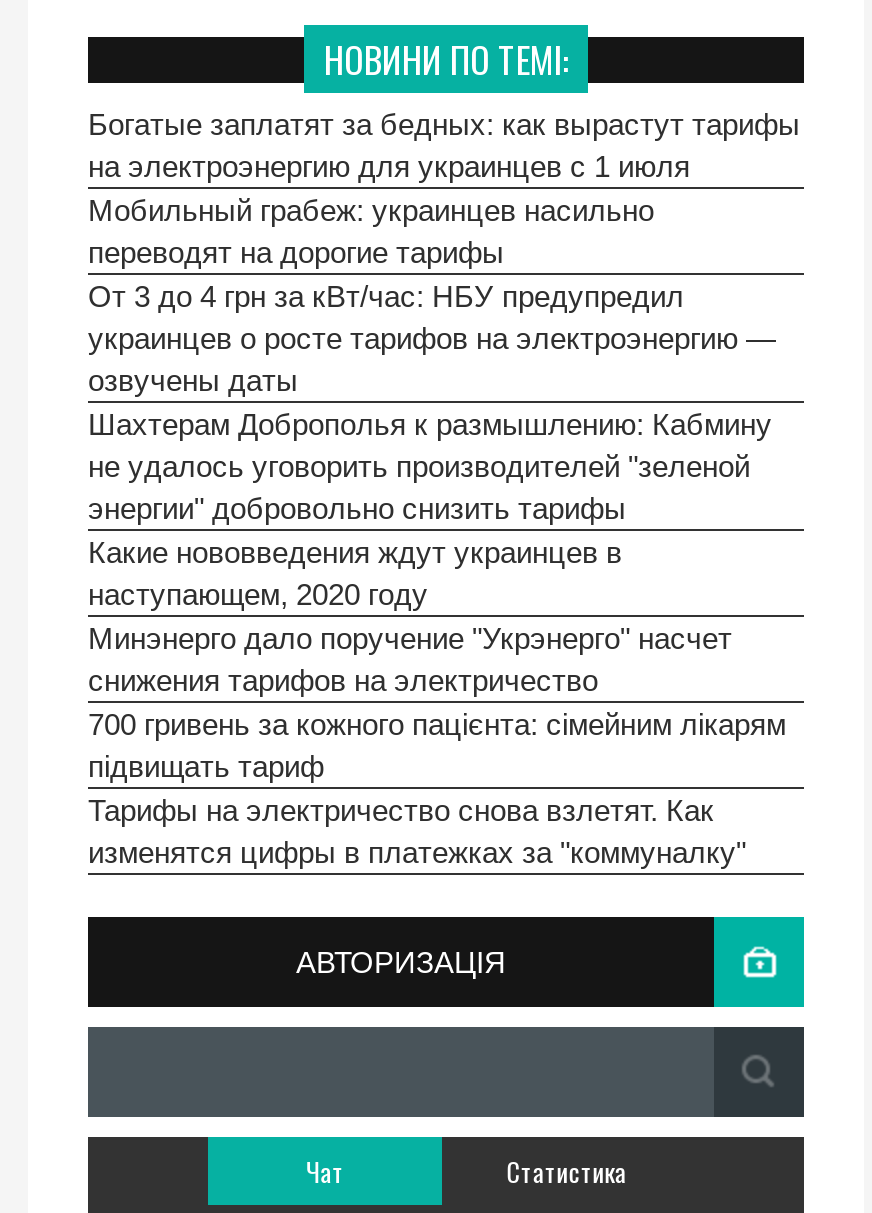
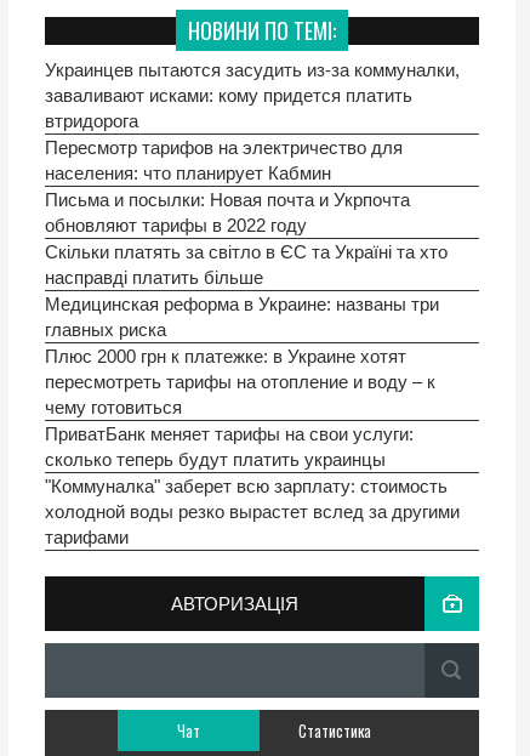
[88,108,800,870] Богатые заплатят за бедных: как вырастут тарифы | на электроэнергию для украинцев с 1 июля | Мобильный грабеж: украинцев насильно | переводят на дорогие тарифы | От 3 до 4 грн за кВт/час: НБУ предупредил | украинцев о росте тарифов на электроэнергию — | озвучены даты | Шахтерам Доброполья к размышлению: Кабмину | не удалось уговорить производителей "зеленой | энергии" добровольно снизить тарифы | Какие нововведения ждут украинцев в | наступающем, 2020 году | Минэнерго дало поручение "Укрэнерго" насчет | снижения тарифов на электричество | 700 гривень за кожного пацієнта: сімейним лікарям | підвищать тариф | Тарифы на электричество снова взлетят. Как | изменятся цифры в платежках за "коммуналку" -> [45,60,460,548] Украинцев пытаются засудить из-за коммуналки, | заваливают исками: кому придется платить | втридорога | Пересмотр тарифов на электричество для | населения: что планирует Кабмин | Письма и посылки: Новая почта и Укрпочта | обновляют тарифы в 2022 году | Скільки платять за світло в ЄС та Україні та хто | насправді платить більше | Медицинская реформа в Украине: названы три | главных риска | Плюс 2000 грн к платежке: в Украине хотят | пересмотреть тарифы на отопление и воду – к | чему готовиться | ПриватБанк меняет тарифы на свои услуги: | сколько теперь будут платить украинцы | "Коммуналка" заберет всю зарплату: стоимость | холодной воды резко вырастет вслед за другими | тарифами

